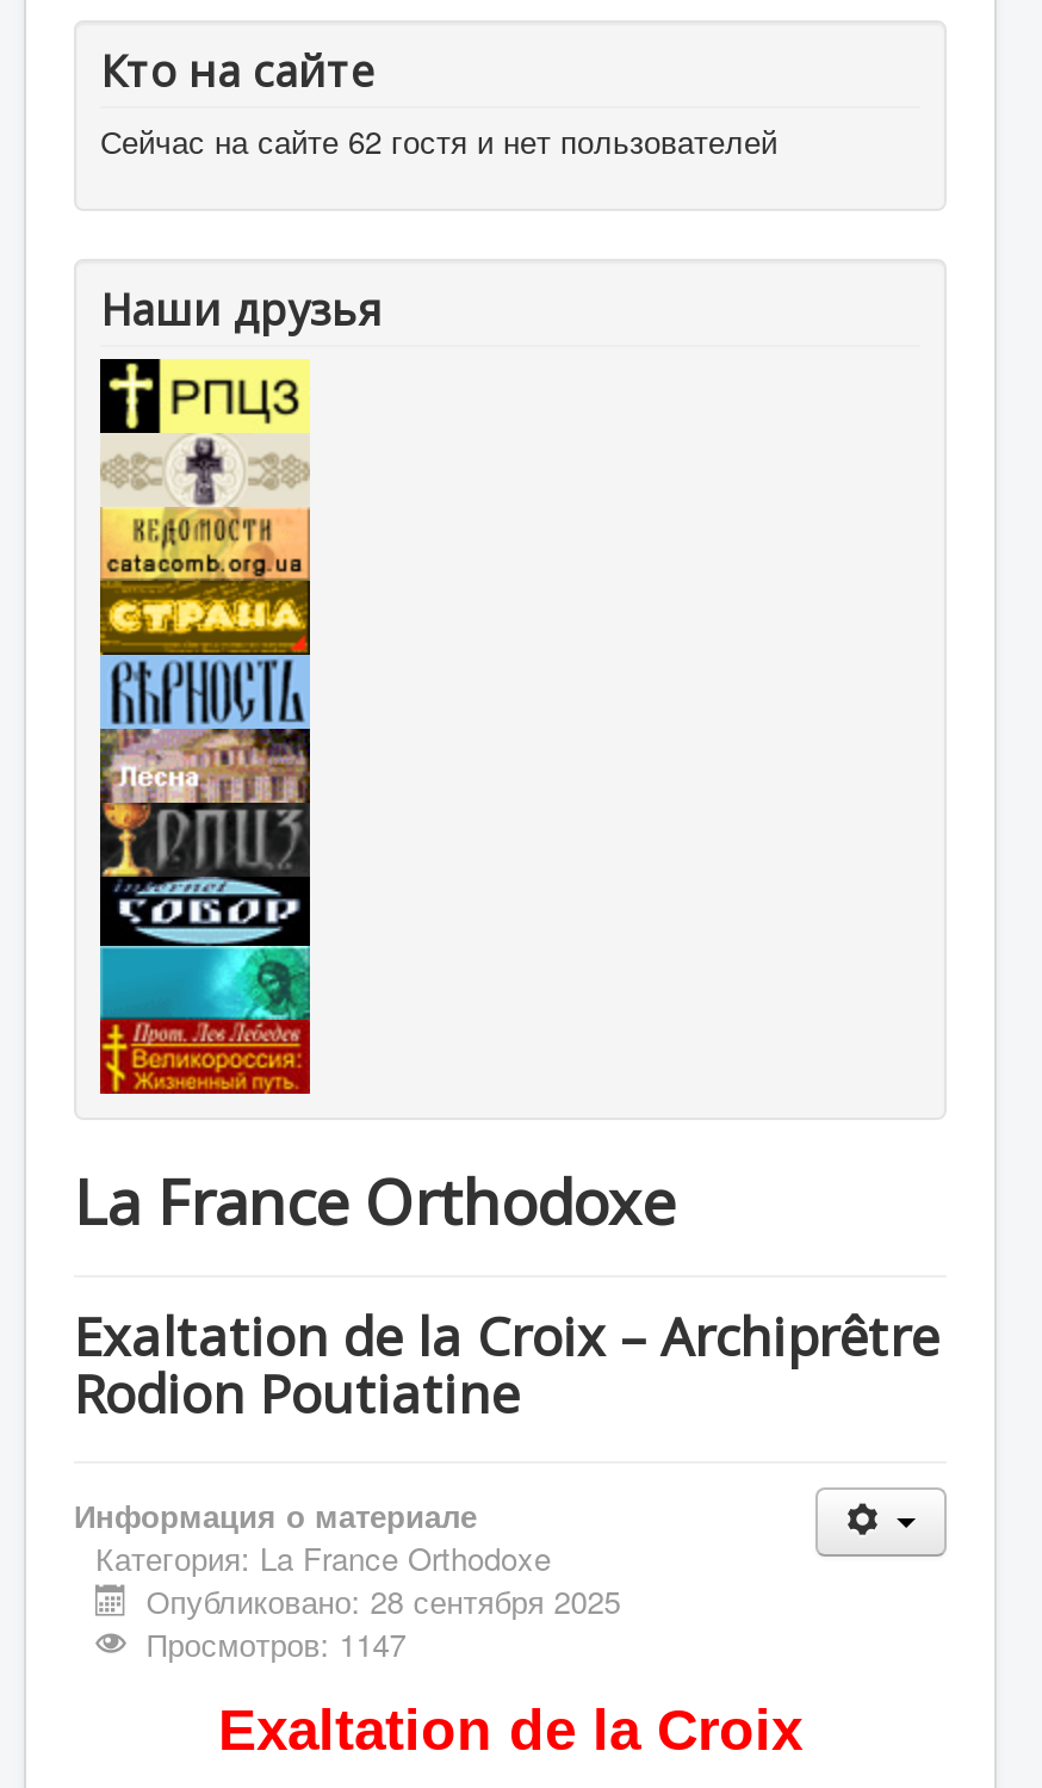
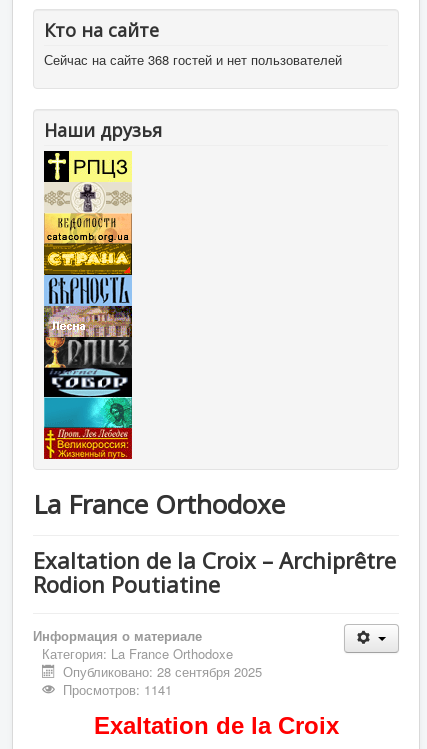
[100,118,777,163] Сейчас на сайте 62 гостя и нет пользователей -> [44,50,342,69] Сейчас на сайте 368 гостей и нет пользователей
[146,1621,406,1666] Просмотров: 1147 -> [63,680,172,699] Просмотров: 1141

